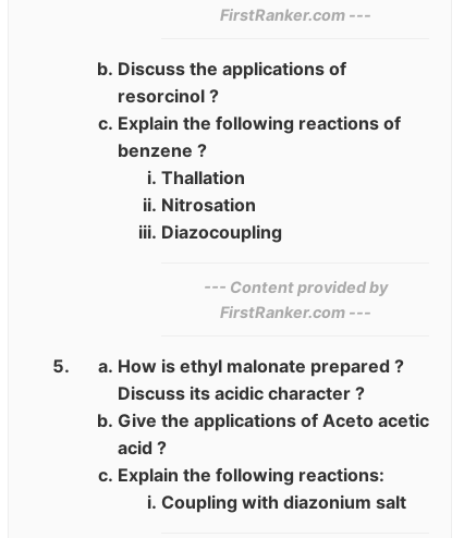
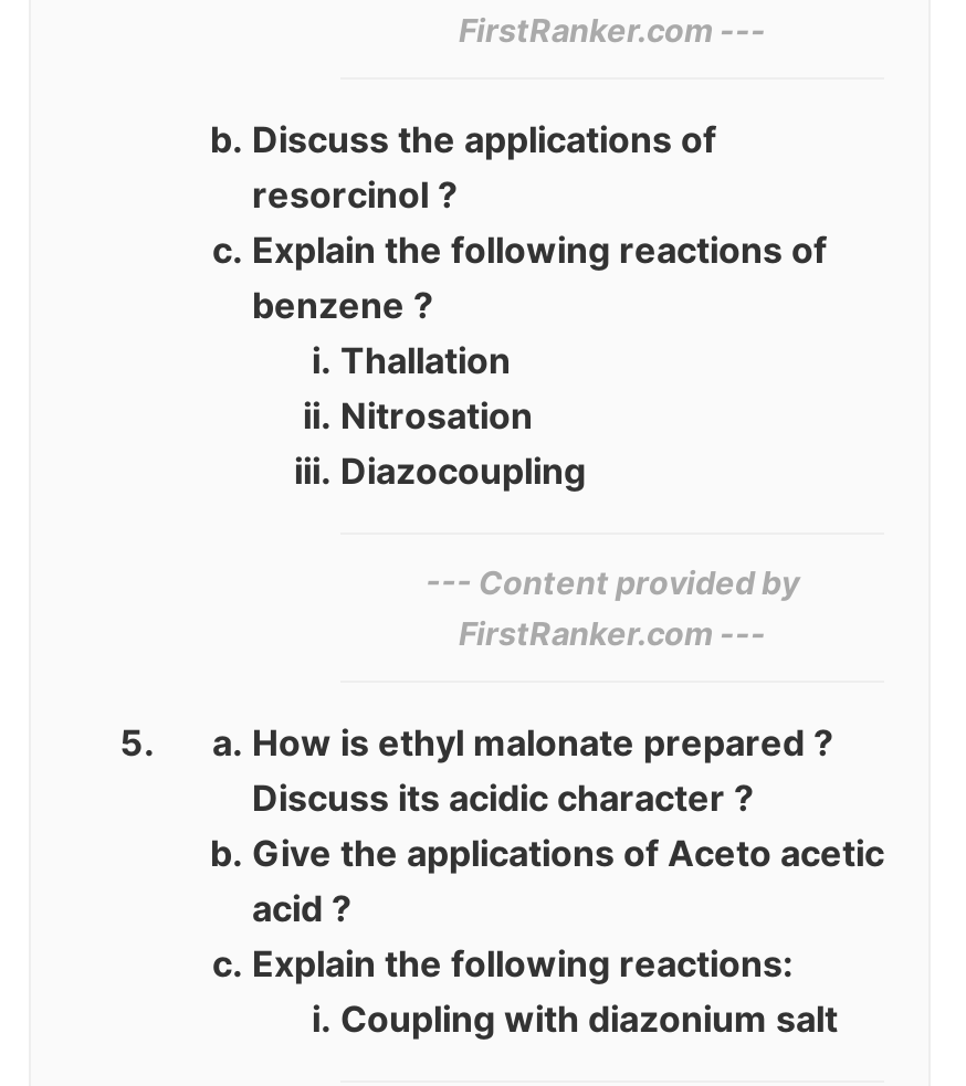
[203,277,387,296] --- Content provided by‍ -> [426,563,799,600] --- Content provided by‌

